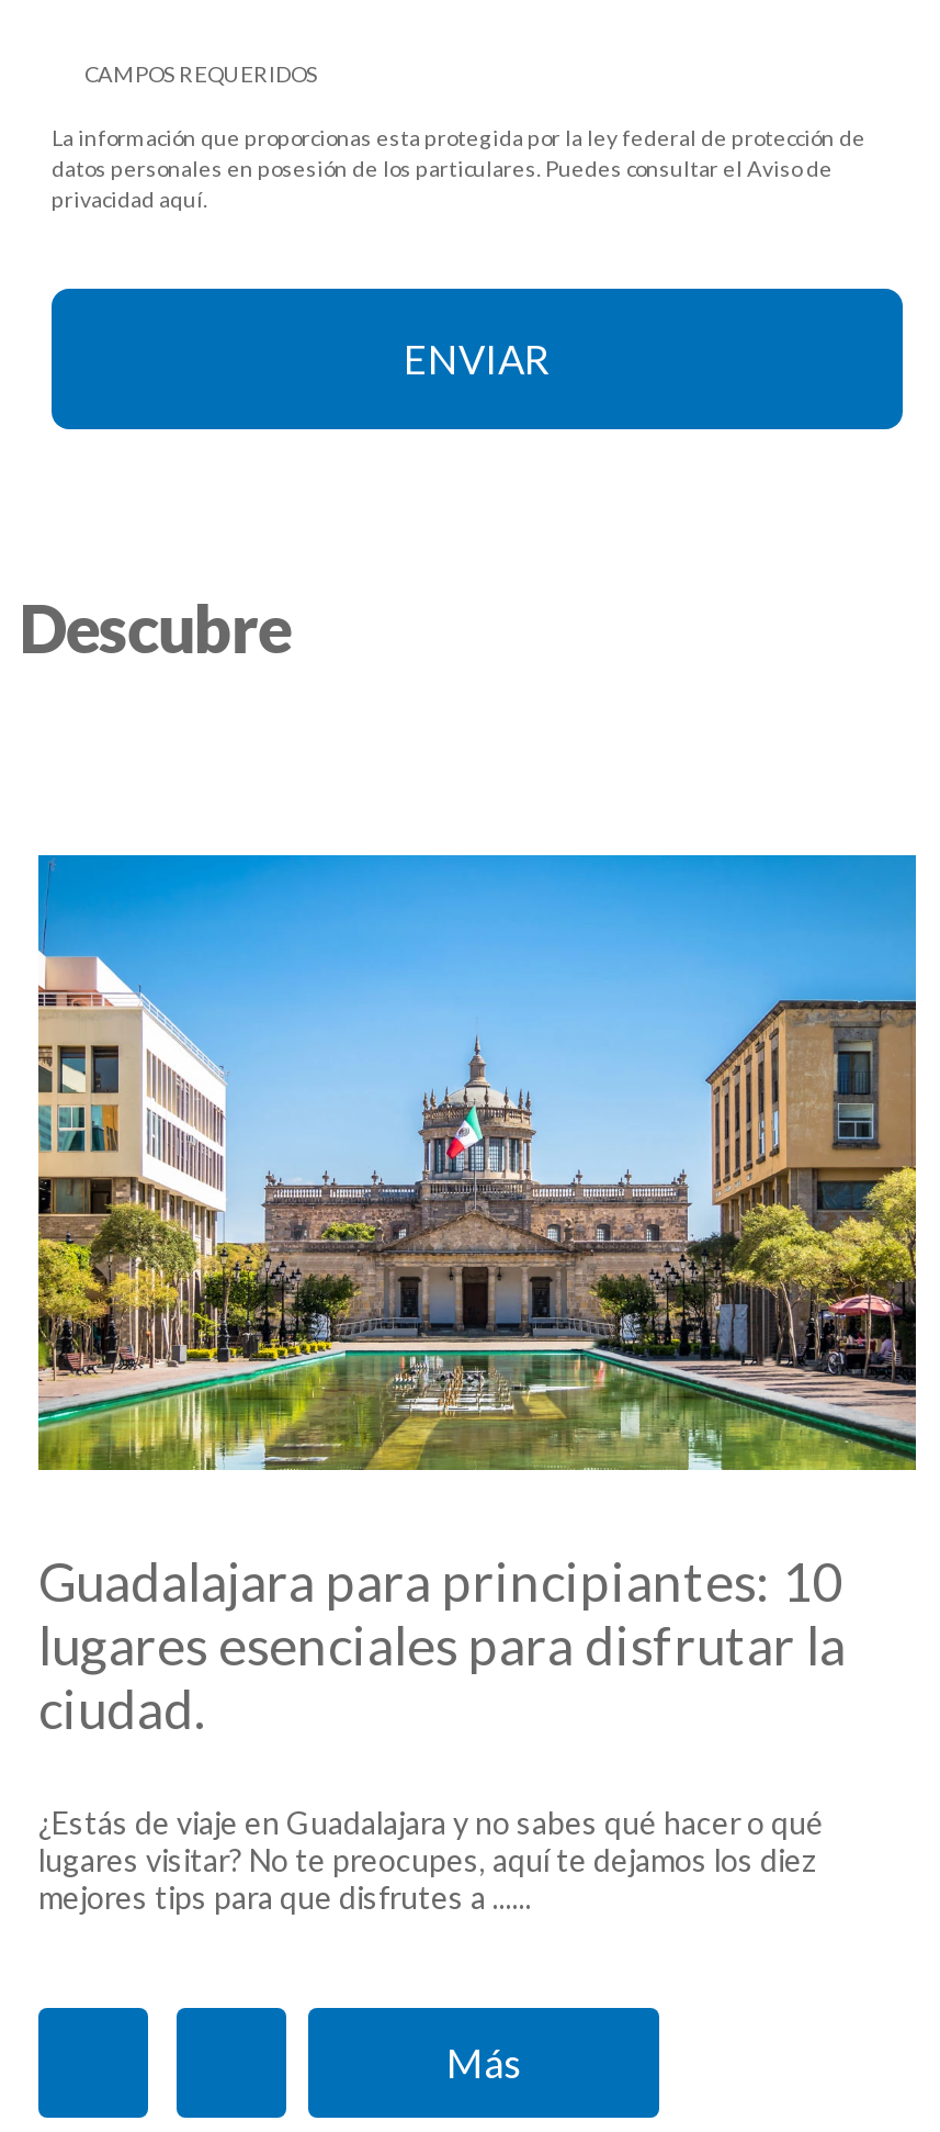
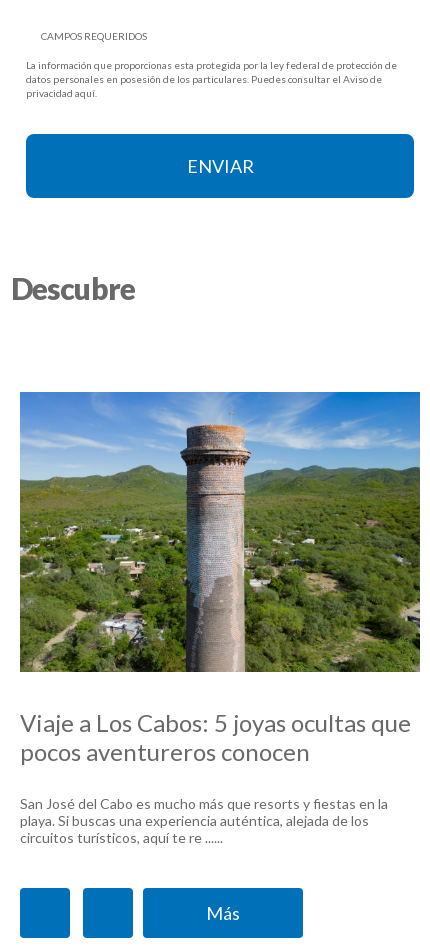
[36,853,918,1740] [image] | Guadalajara para principiantes: 10 | lugares esenciales para disfrutar la | ciudad. -> [20,391,421,766] [image] | Viaje a Los Cabos: 5 joyas ocultas que | pocos aventureros conocen
[38,1804,824,1916] ¿Estás de viaje en Guadalajara y no sabes qué hacer o qué | lugares visitar? No te preocupes, aquí te dejamos los diez | mejores tips para que disfrutes a ...... -> [20,795,388,846] San José del Cabo es mucho más que resorts y fiestas en la | playa. Si buscas una experiencia auténtica, alejada de los | circuitos turísticos, aquí te re ......

